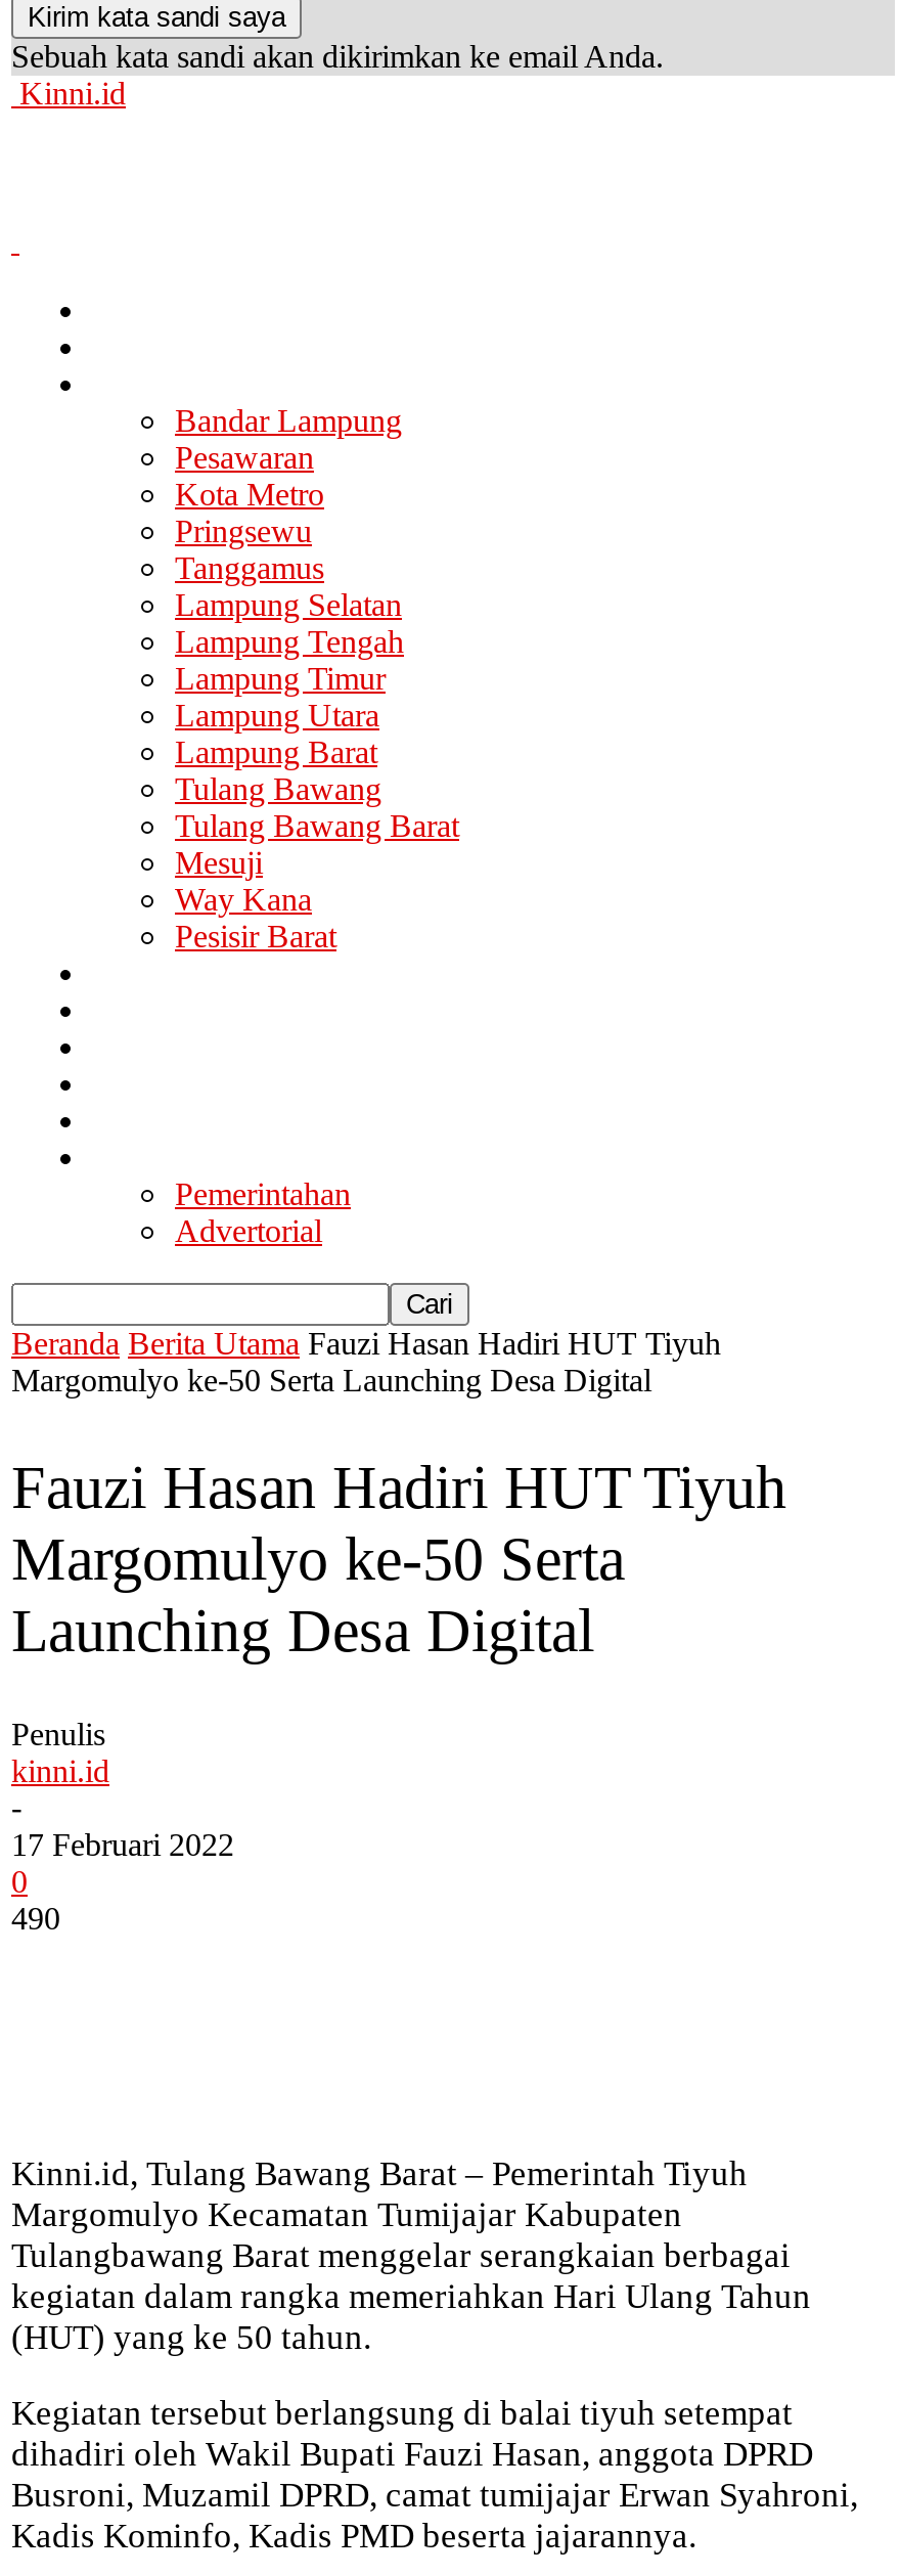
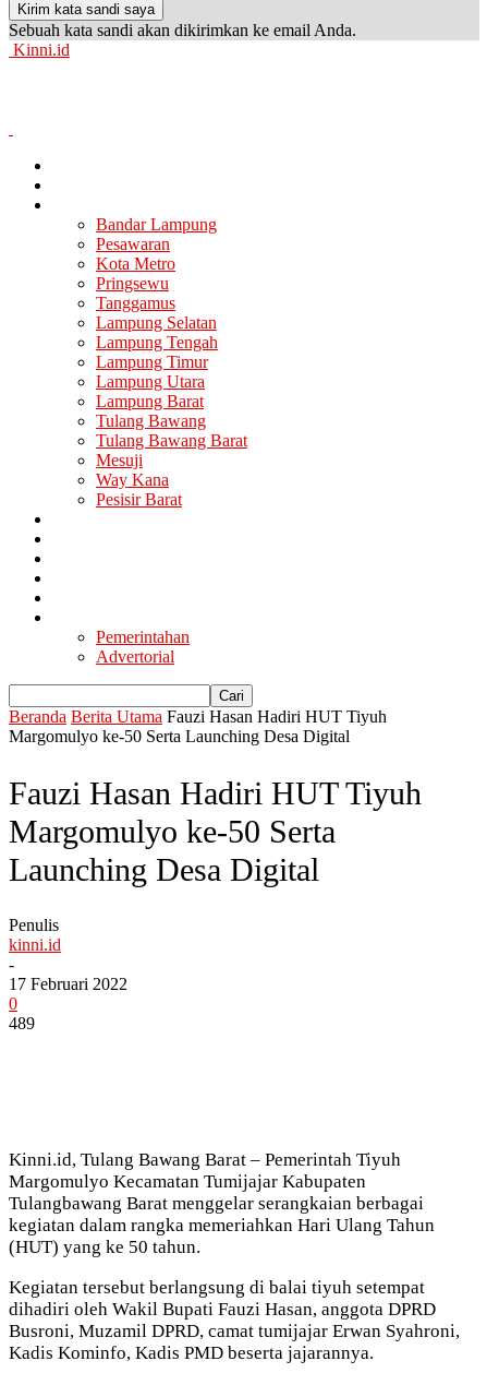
[11,1900,60,1935] 490 -> [9,1014,35,1032] 489

